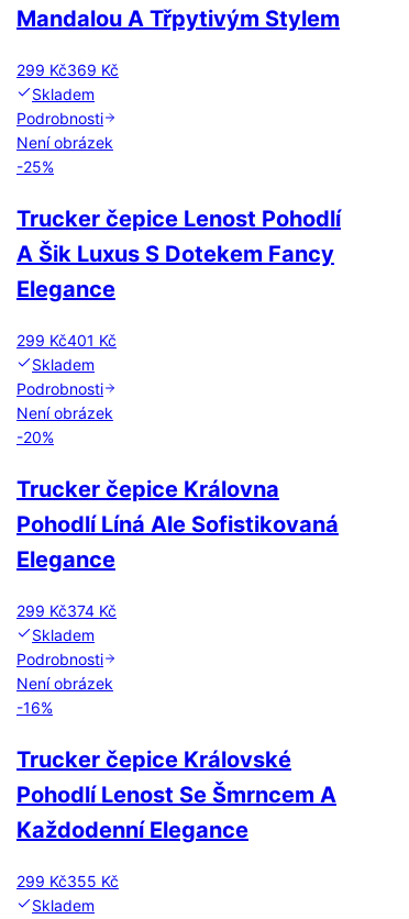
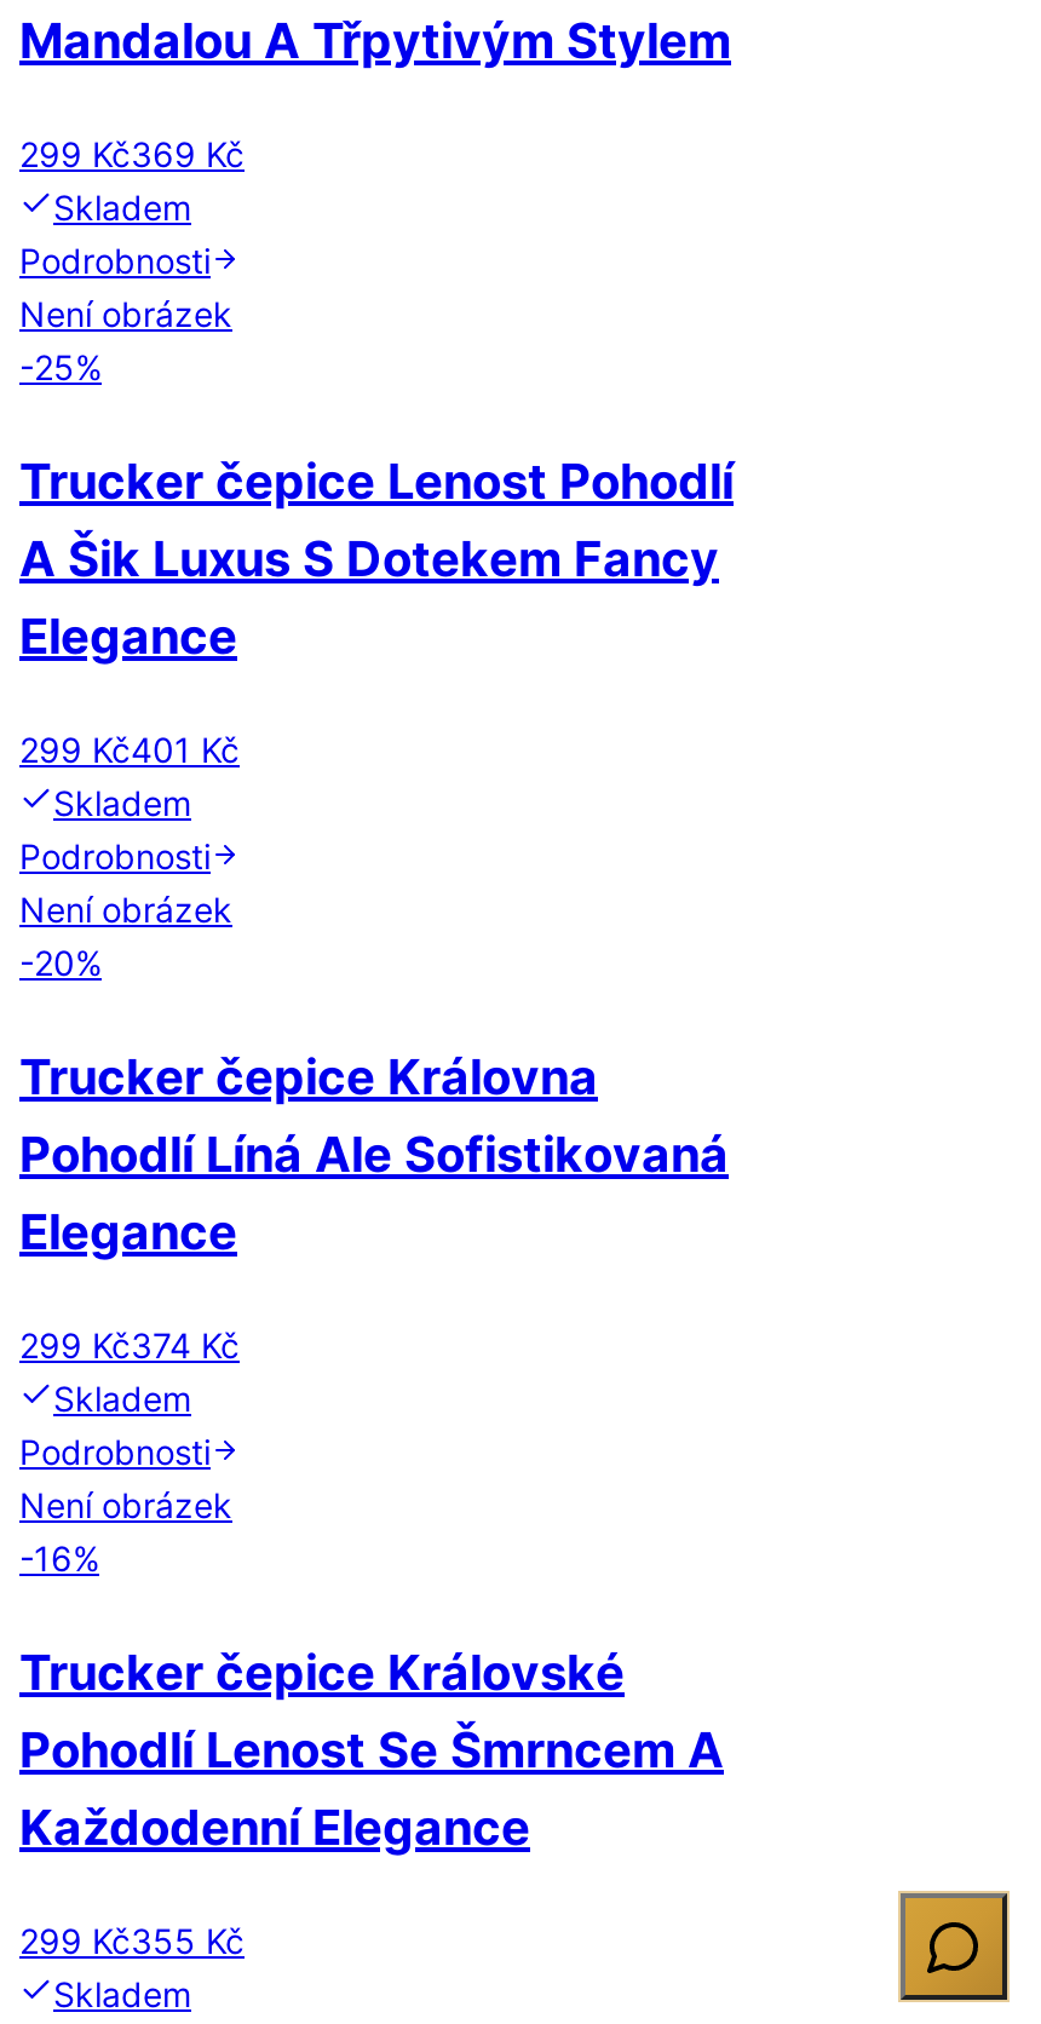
none -> [896,1888,1012,2005] [image]

